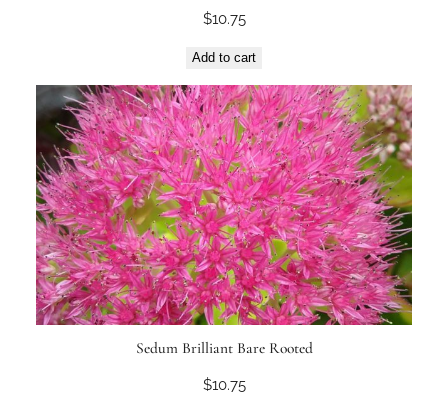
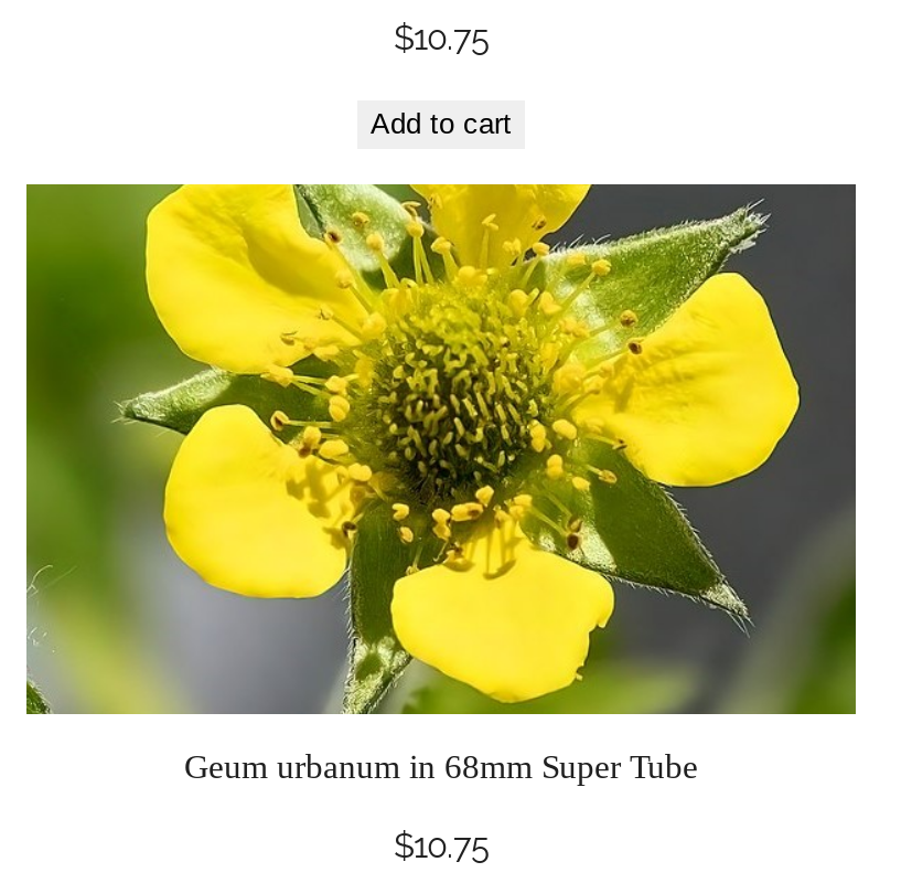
[35,84,413,357] [image] | Sedum Brilliant Bare Rooted -> [24,182,858,786] [image] | Geum urbanum in 68mm Super Tube

